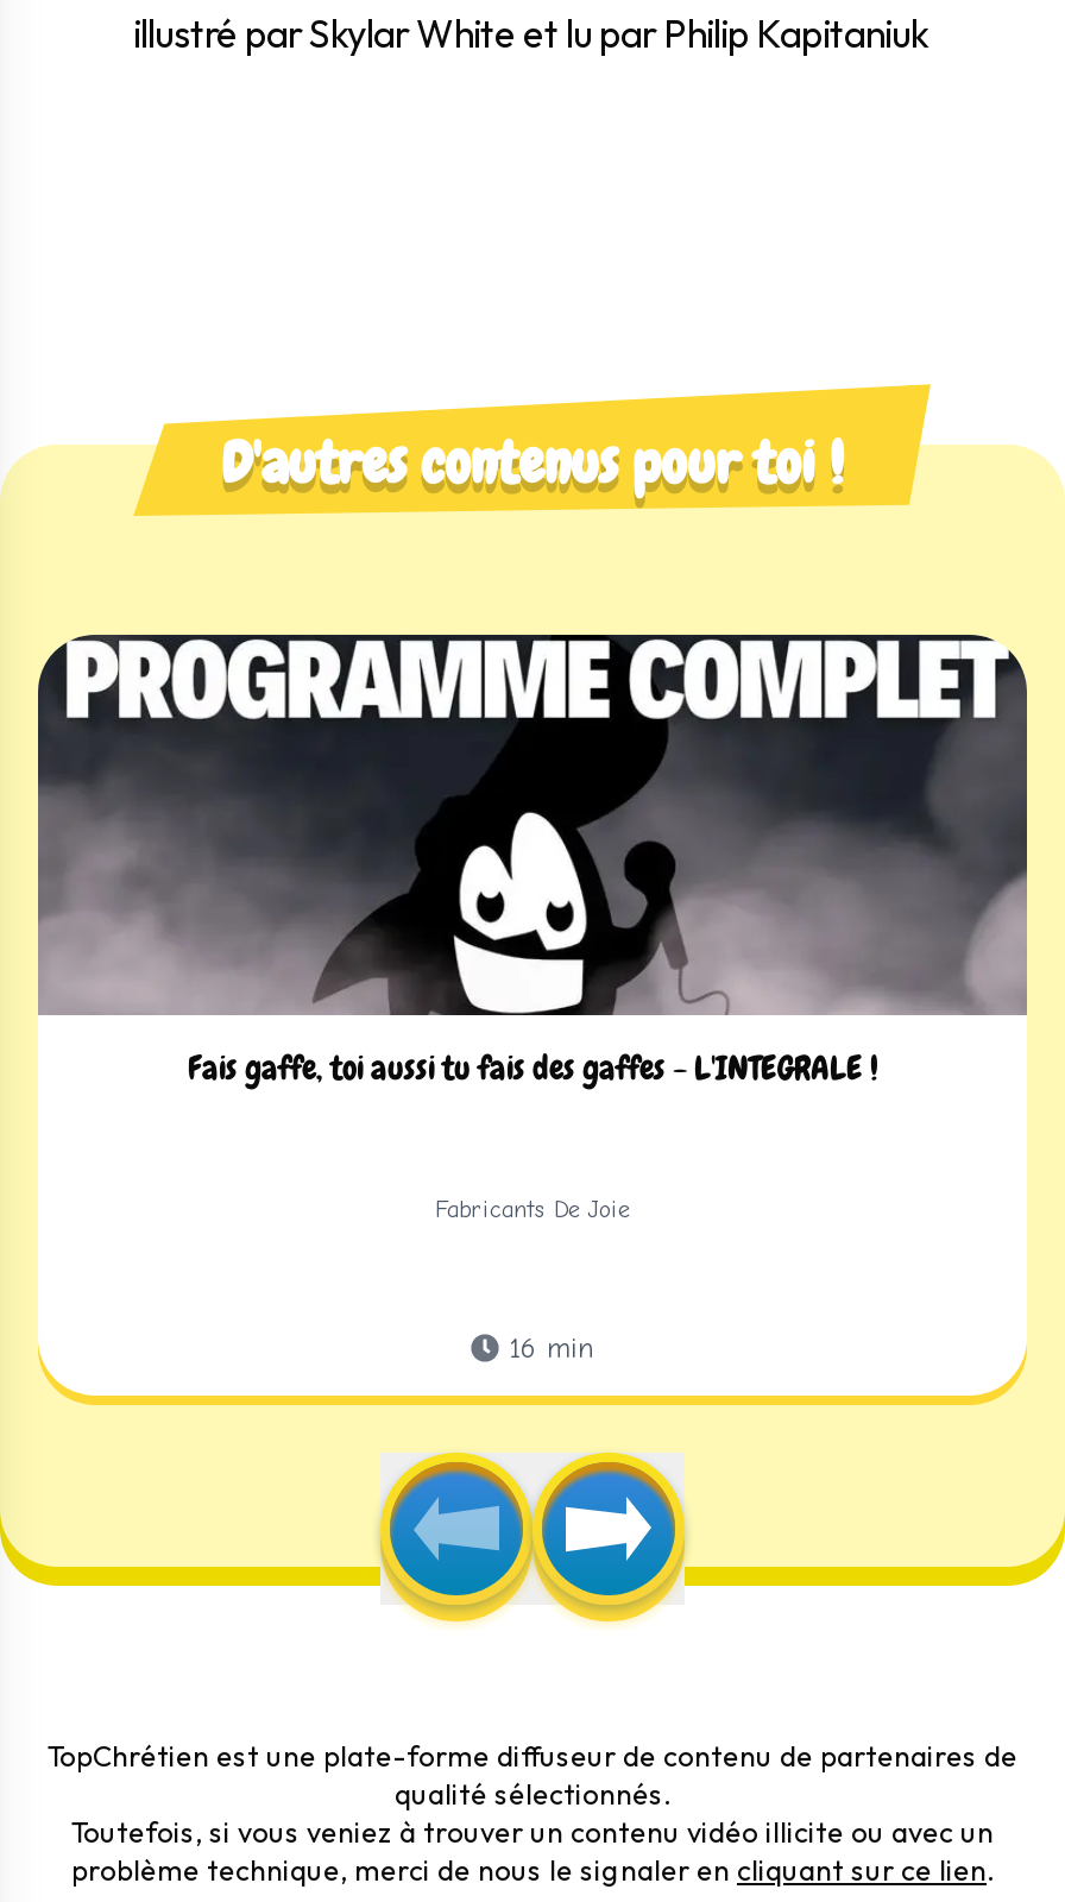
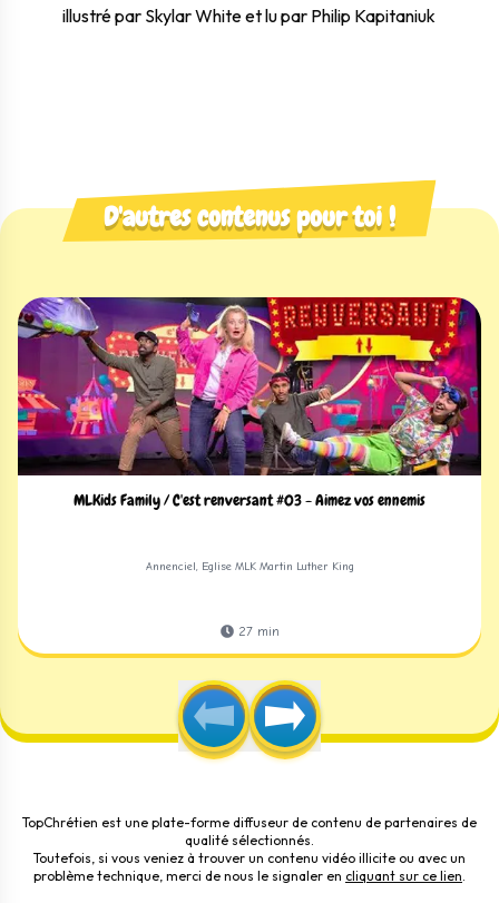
[36,632,1029,1089] [image] | Fais gaffe, toi aussi tu fais des gaffes - L'INTEGRALE ! -> [17,296,482,510] [image] | MLKids Family / C'est renversant #03 - Aimez vos ennemis
[435,1195,630,1223] Fabricants De Joie -> [145,560,354,573] Annenciel, Eglise MLK Martin Luther King
[509,1331,594,1365] 16 min -> [238,624,279,639] 27 min

